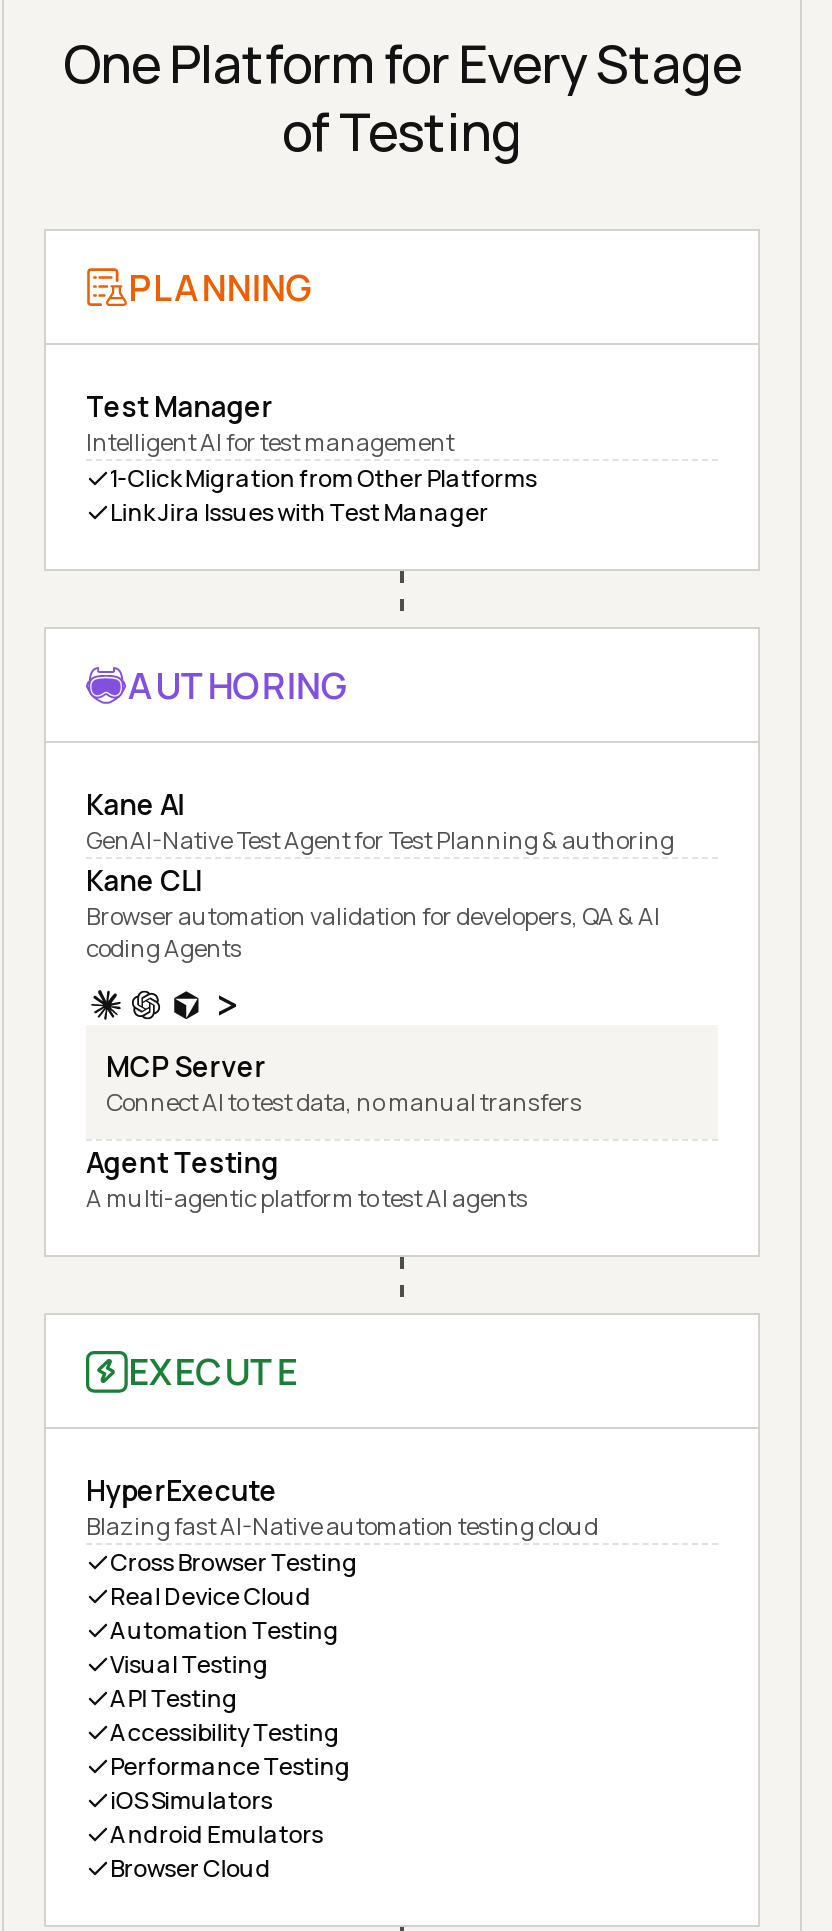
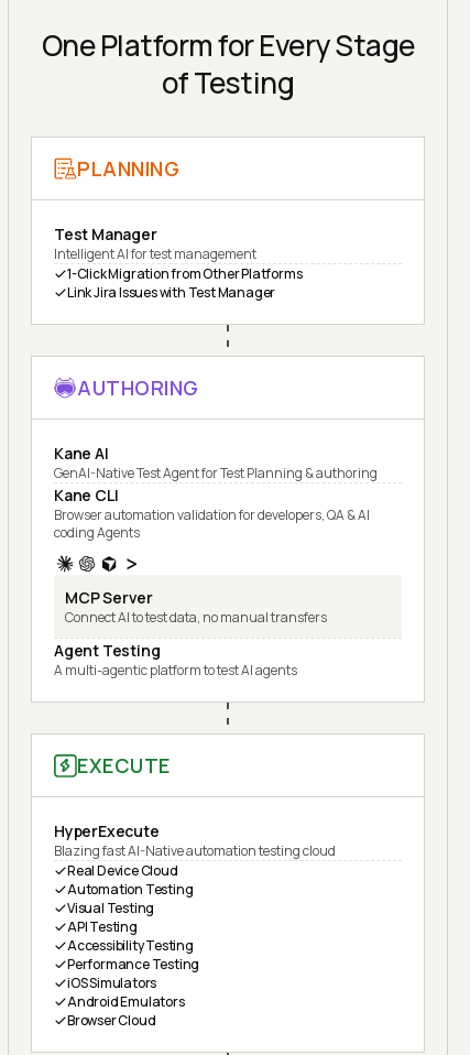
[110,1545,358,1579] Cross Browser Testing -> none

